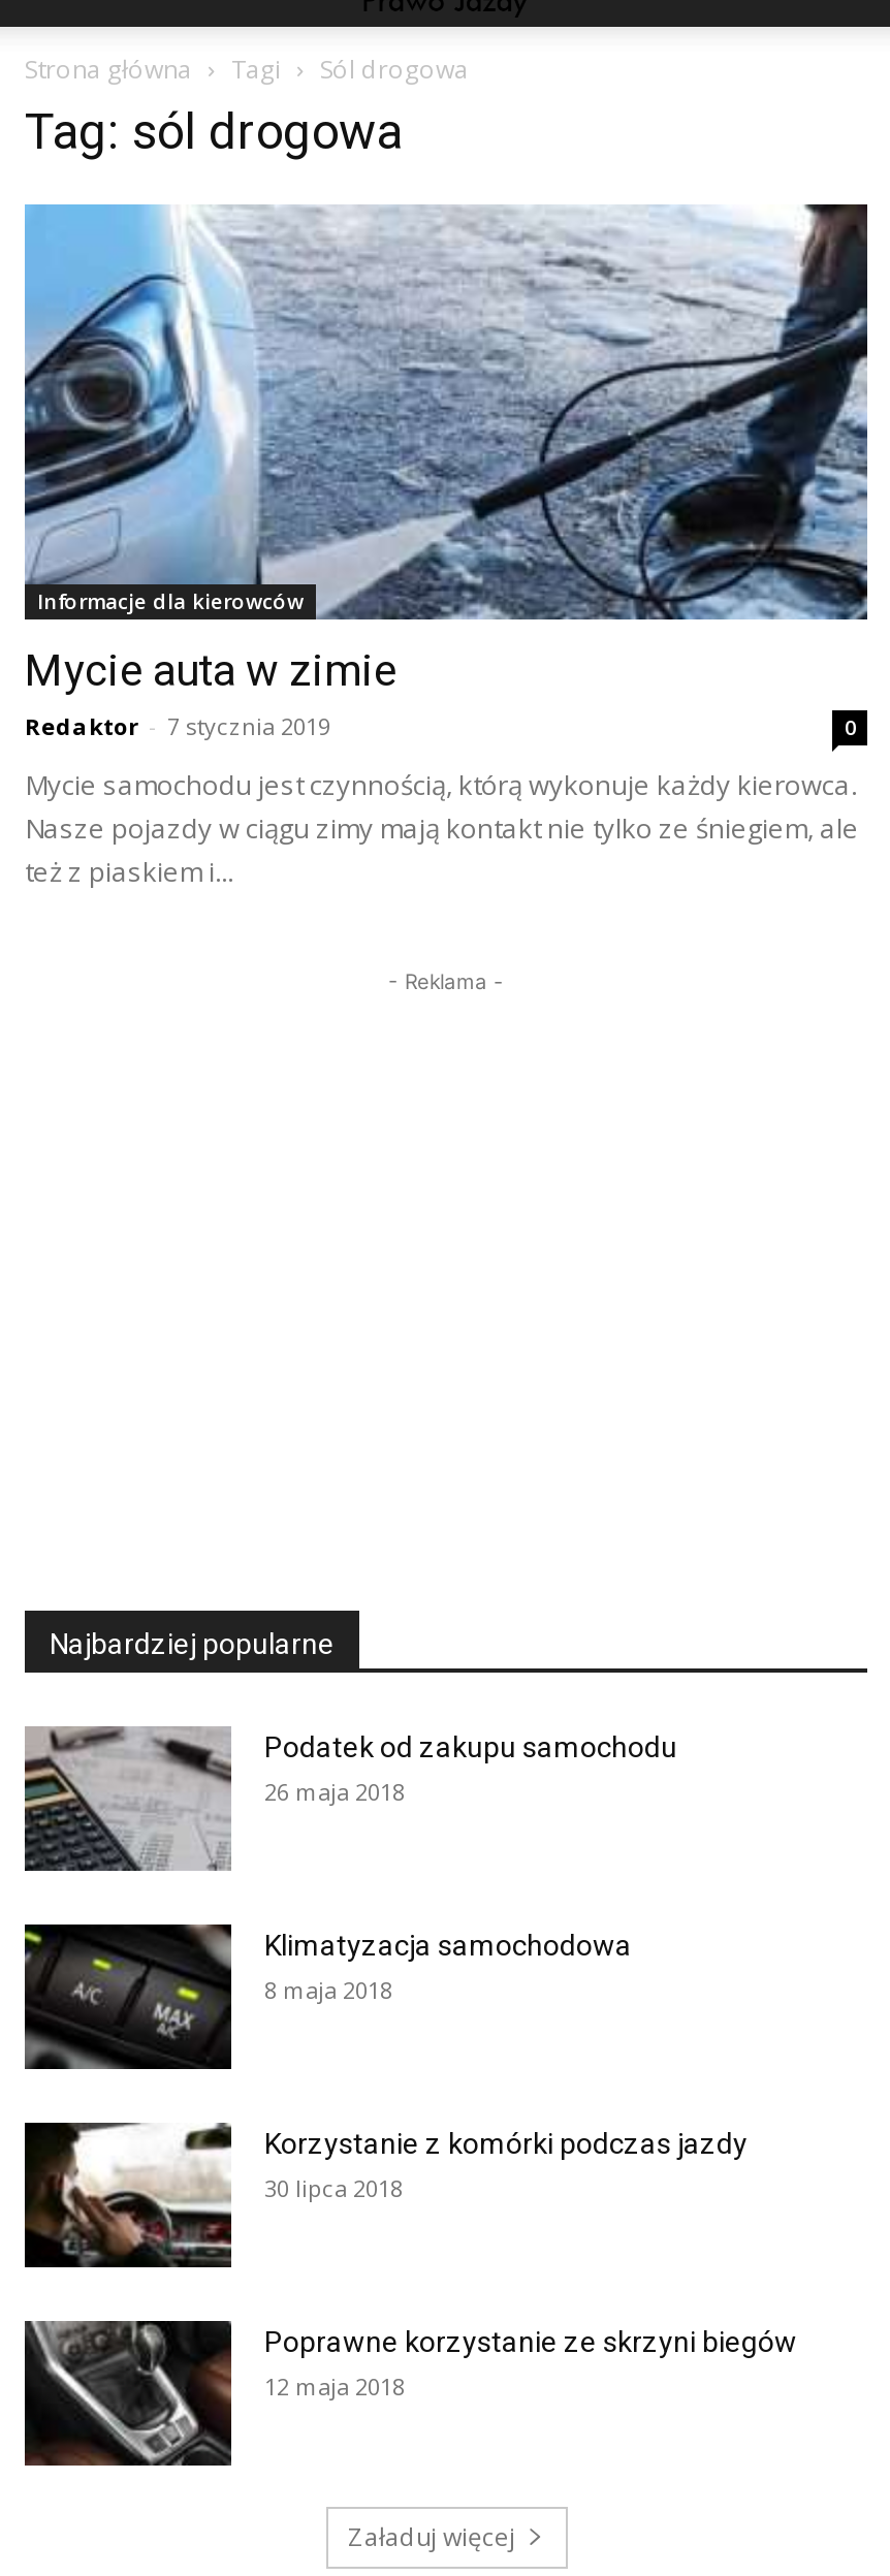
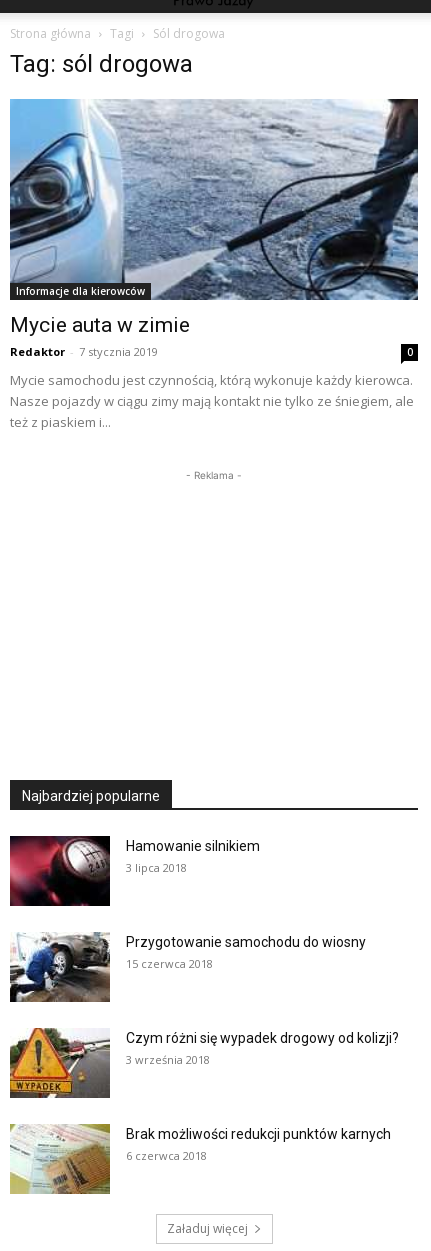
[23,1726,677,1873] [image] | Podatek od zakupu samochodu | 26 maja 2018 -> [9,835,260,907] [image] | Hamowanie silnikiem | 3 lipca 2018
[23,1922,632,2071] [image] | Klimatyzacja samochodowa | 8 maja 2018 -> [9,932,366,1003] [image] | Przygotowanie samochodu do wiosny | 15 czerwca 2018
[23,2121,748,2269] [image] | Korzystanie z komórki podczas jazdy | 30 lipca 2018 -> [9,1027,399,1099] [image] | Czym różni się wypadek drogowy od kolizji? | 3 września 2018
[23,2319,797,2468] [image] | Poprawne korzystanie ze skrzyni biegów | 12 maja 2018 -> [9,1123,391,1195] [image] | Brak możliwości redukcji punktów karnych | 6 czerwca 2018

